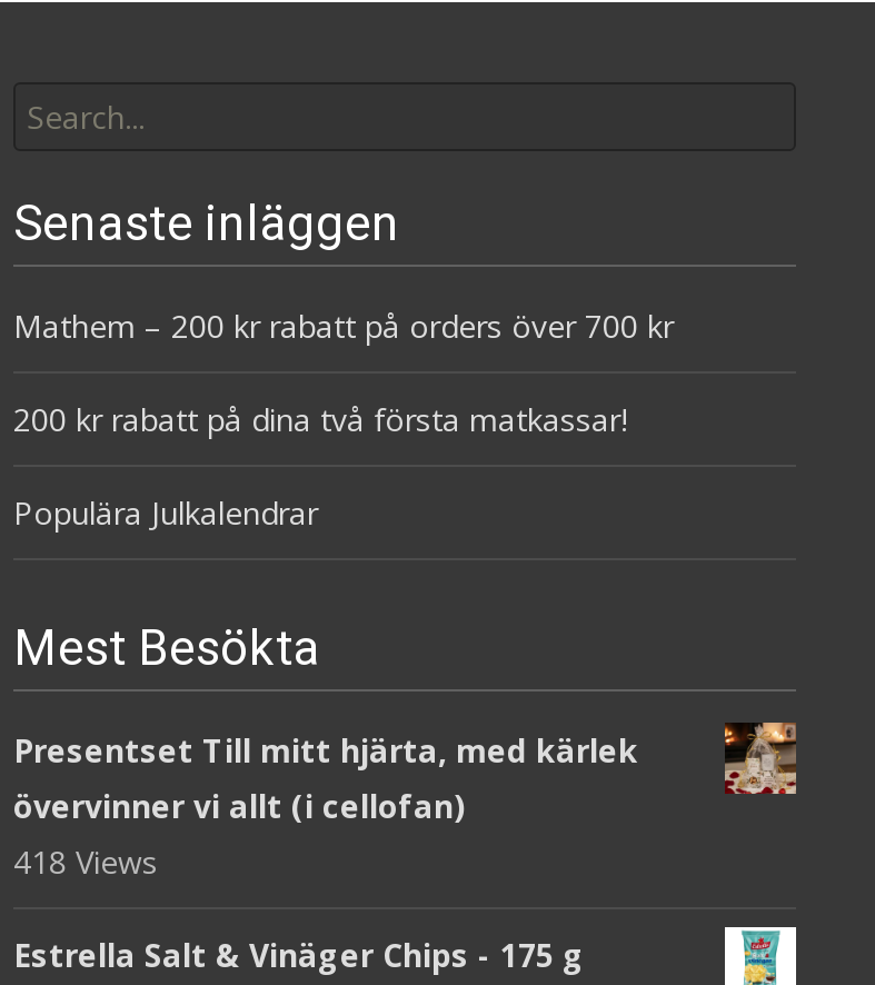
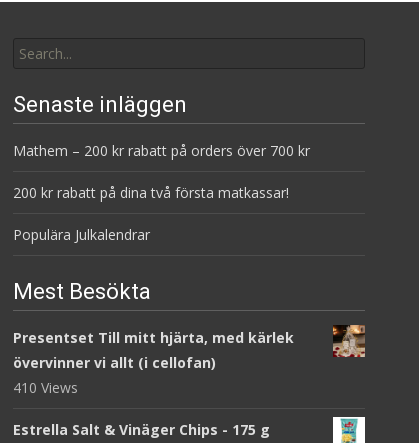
[13,840,158,883] 418 Views -> [13,378,78,397] 410 Views

